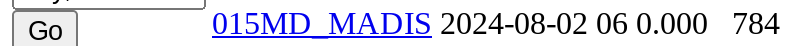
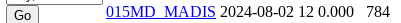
[212,7,780,41] 015MD_MADIS 2024-08-02 06 0.000 784 -> [106,3,390,20] 015MD_MADIS 2024-08-02 12 0.000 784

